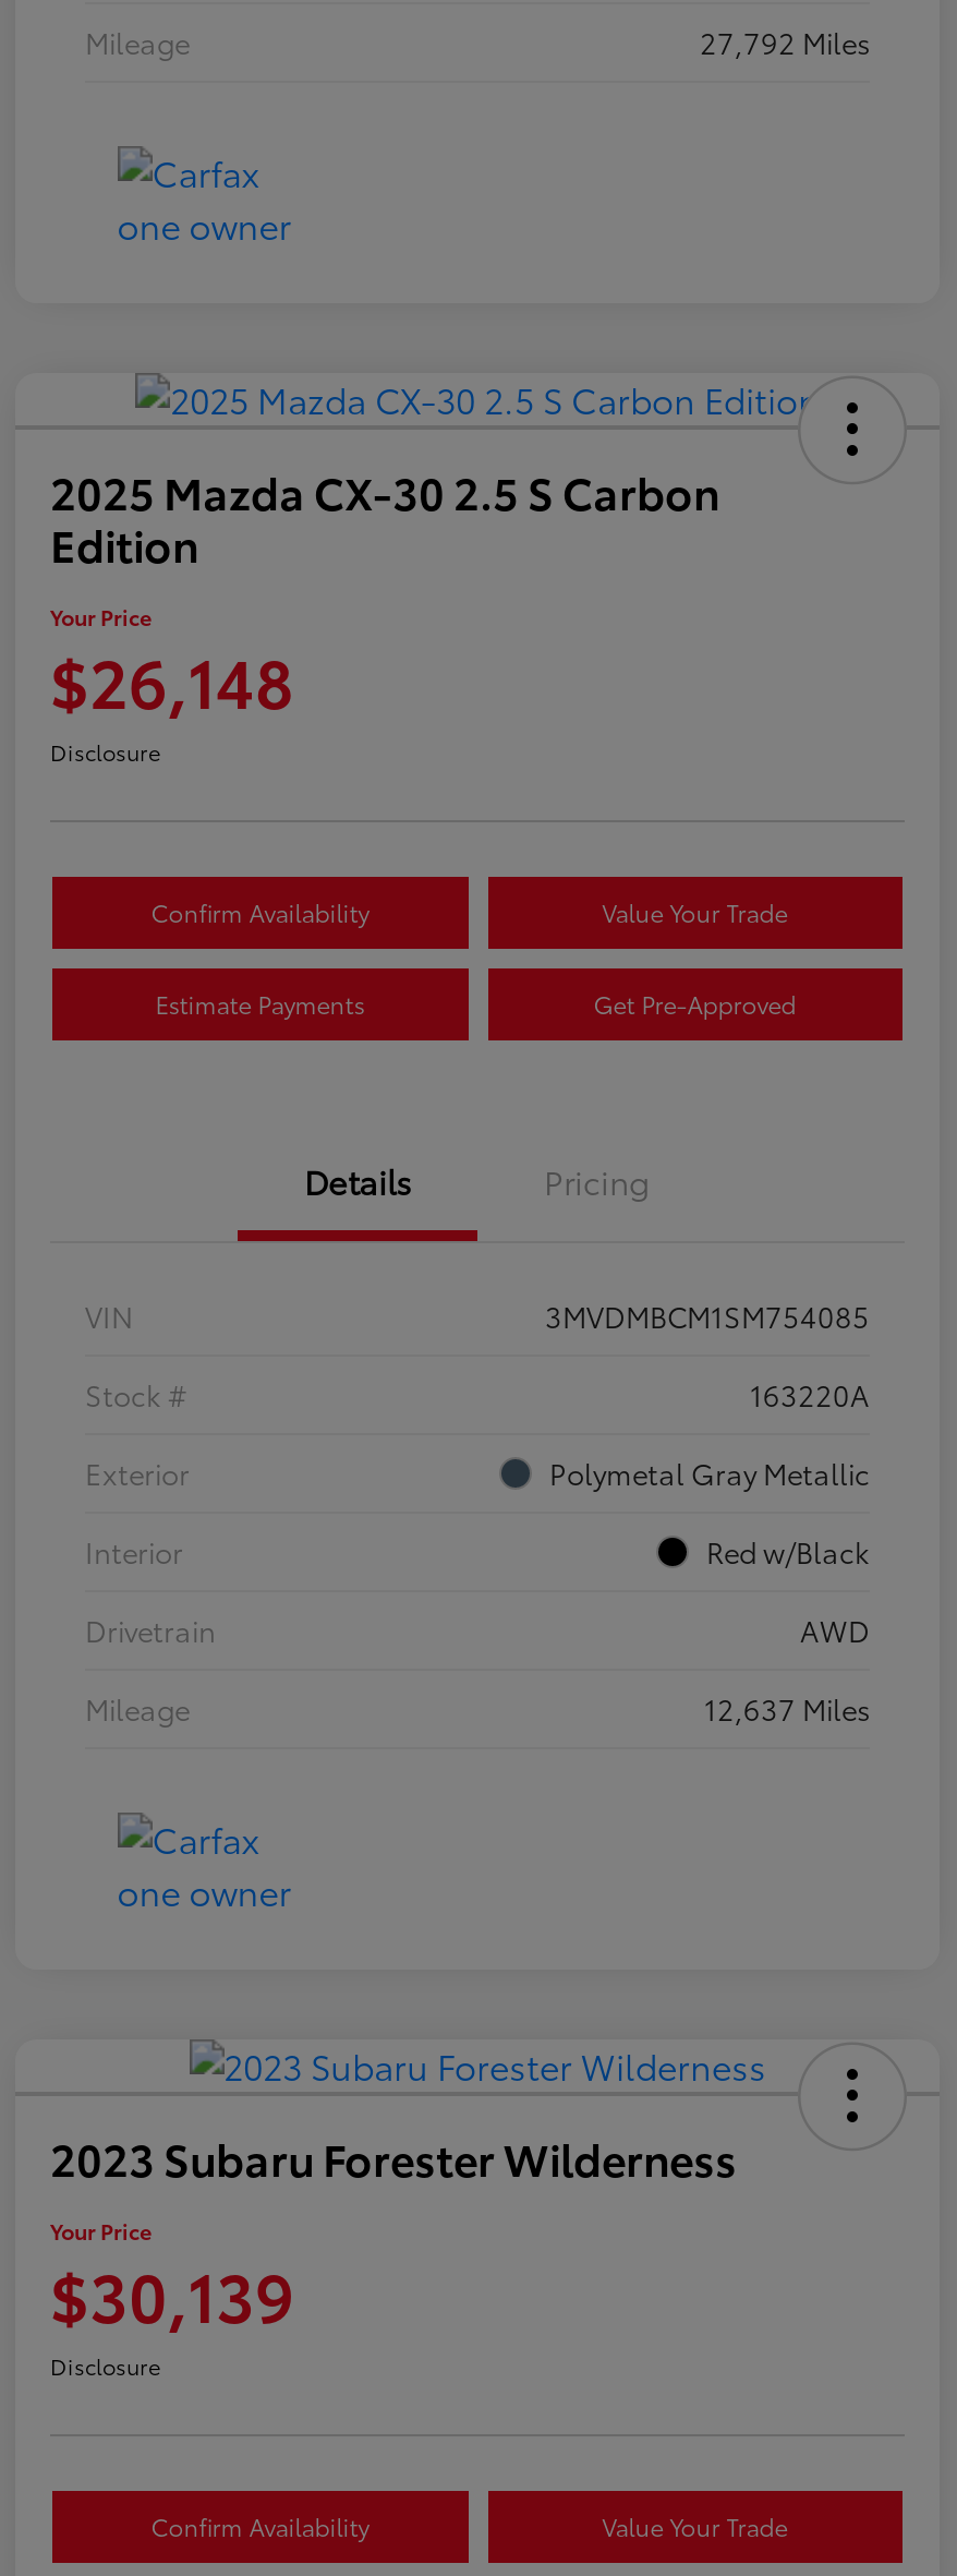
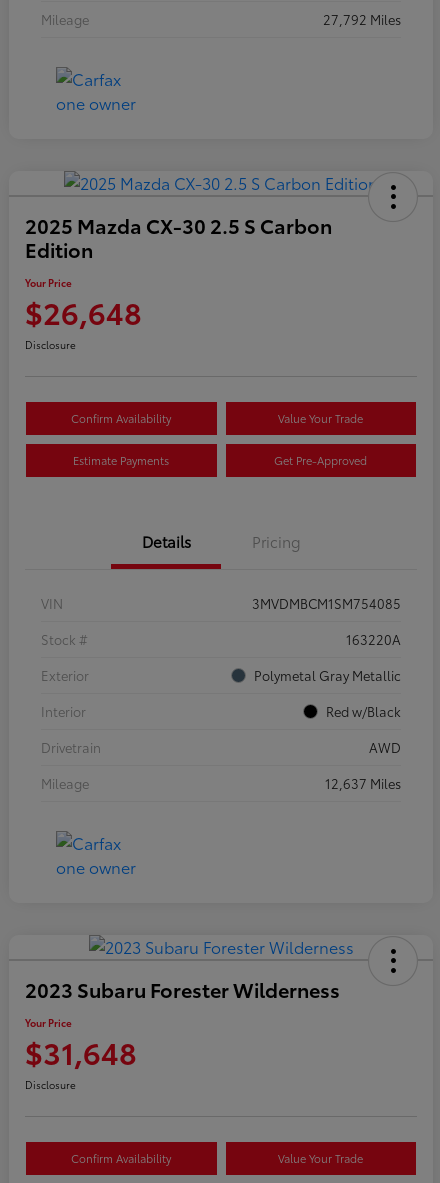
[50,632,294,726] $26,148 -> [25,290,142,333] $26,648
[50,2246,294,2340] $30,139 -> [25,1030,137,1073] $31,648

